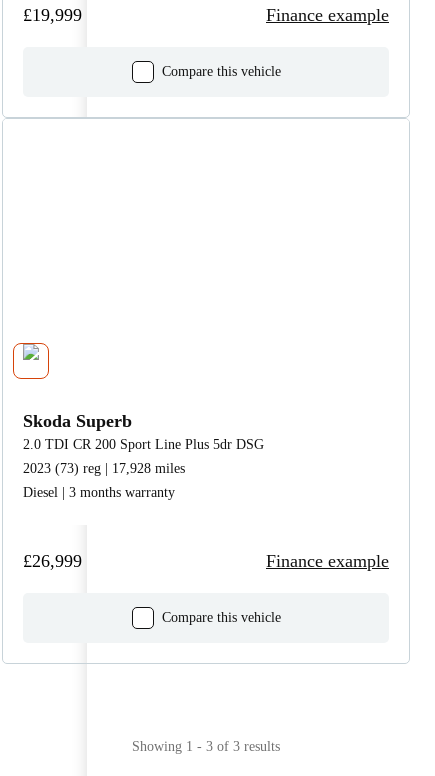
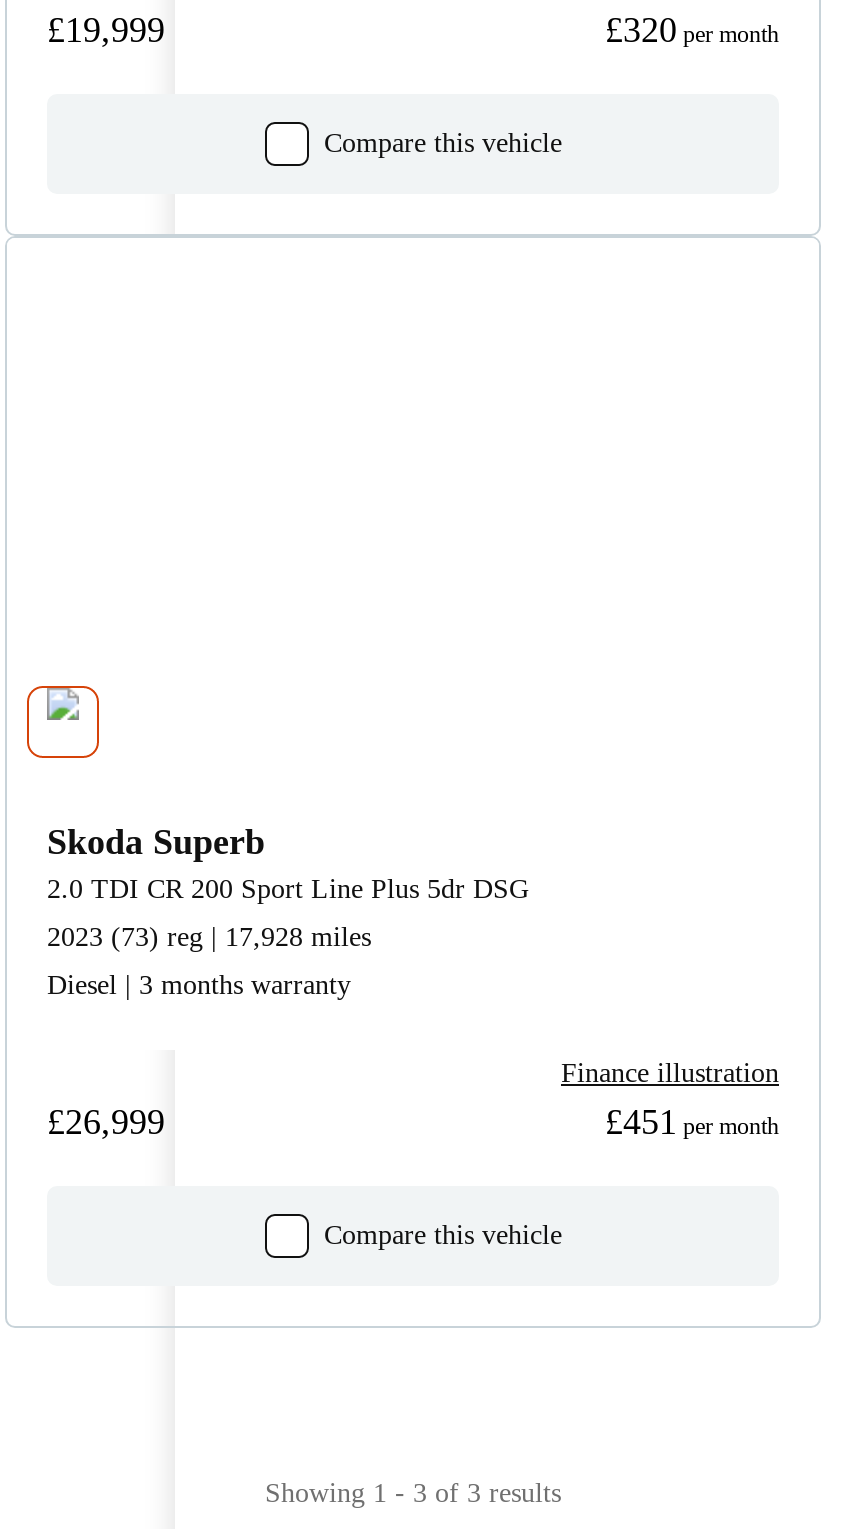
[266,5,389,25] Finance example -> [605,10,779,50] £320 per month
none -> [561,1058,779,1088] Finance illustration
[266,551,389,571] Finance example -> [605,1102,779,1142] £451 per month

